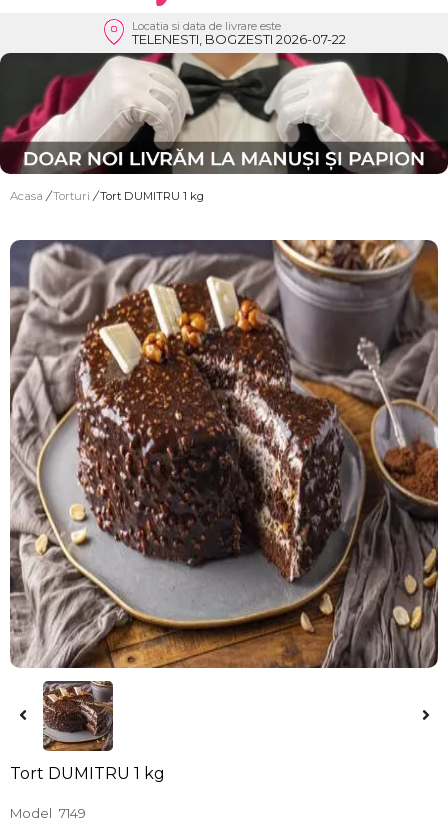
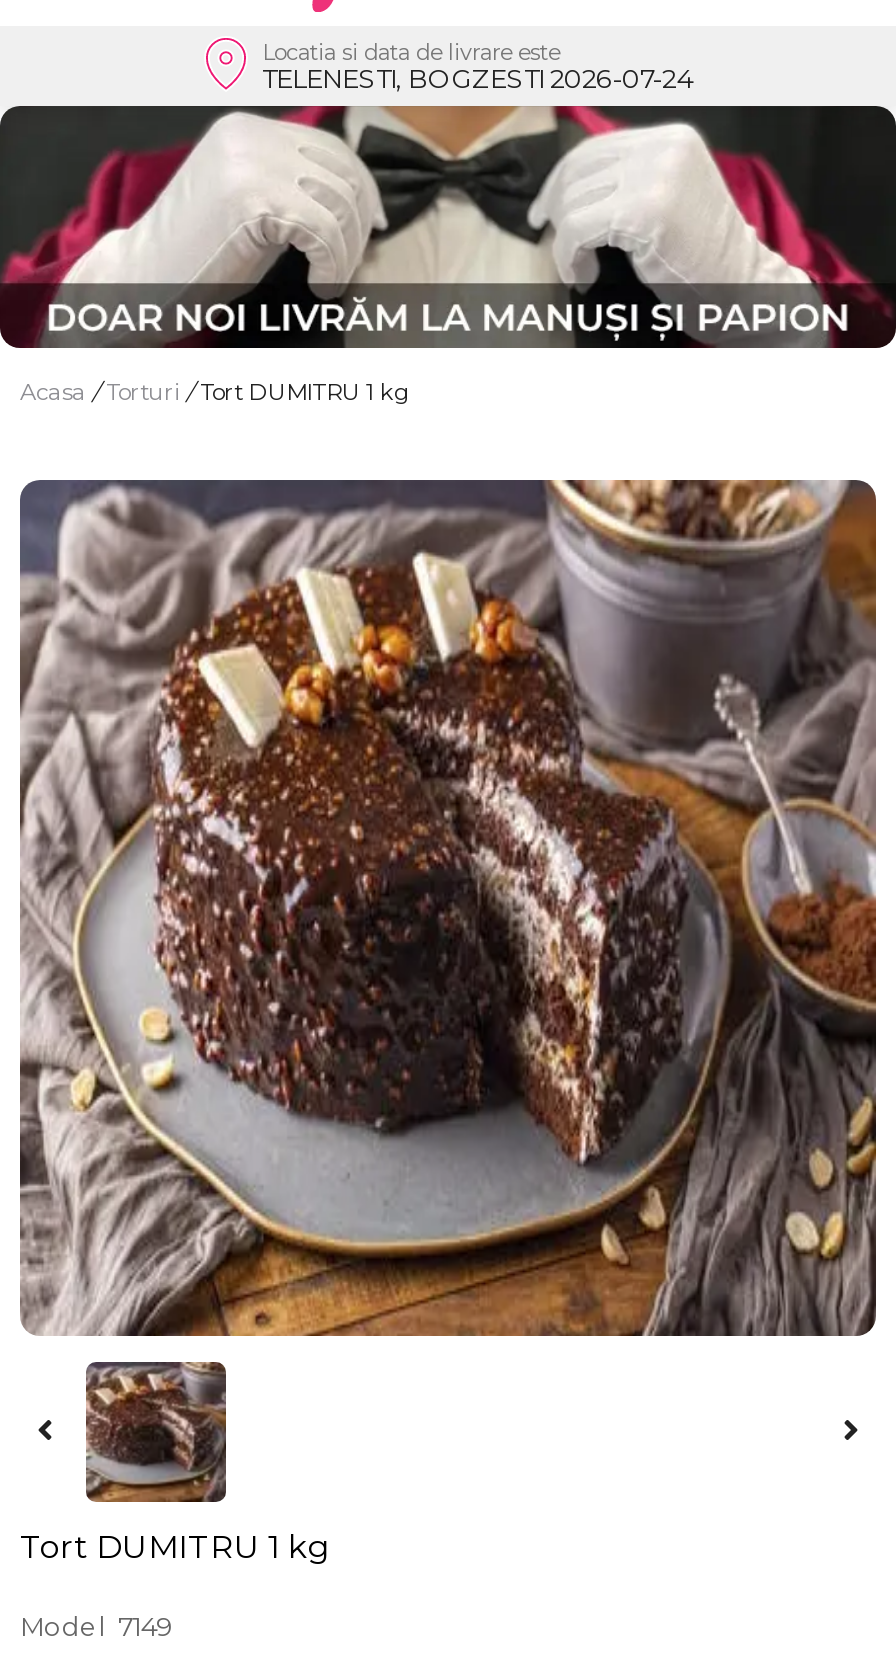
[131,31,345,47] TELENESTI, BOGZESTI 2026-07-22 -> [262,61,692,93] TELENESTI, BOGZESTI 2026-07-24

